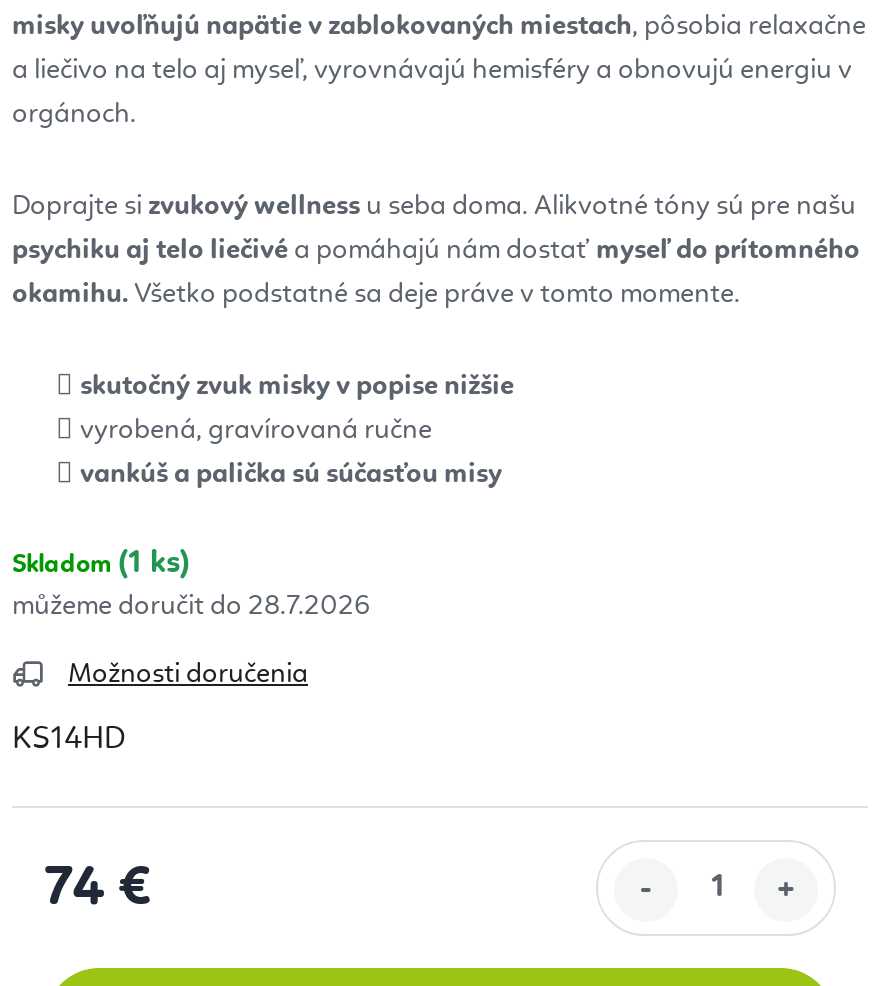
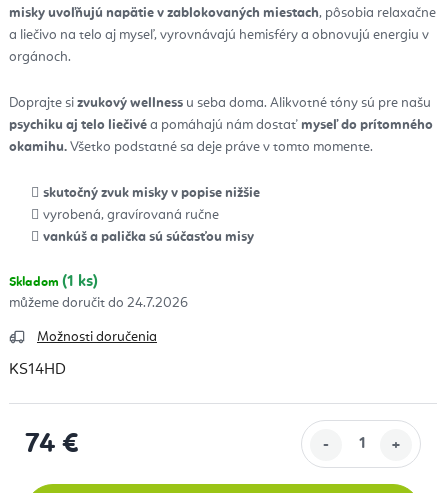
[248,592,370,620] 28.7.2026 -> [127,296,188,310] 24.7.2026

